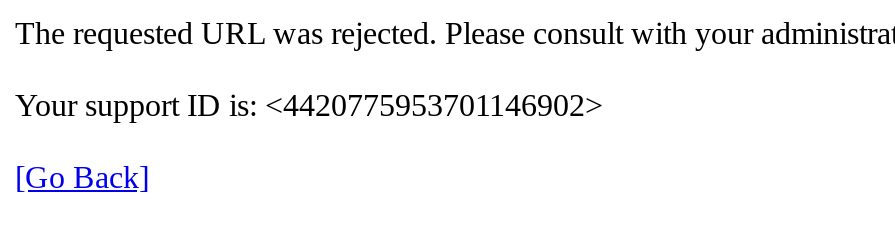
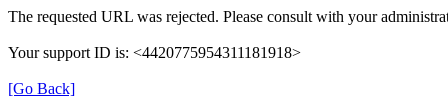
[15,88,603,122] Your support ID is: <4420775953701146902> -> [8,44,301,61] Your support ID is: <4420775954311181918>

